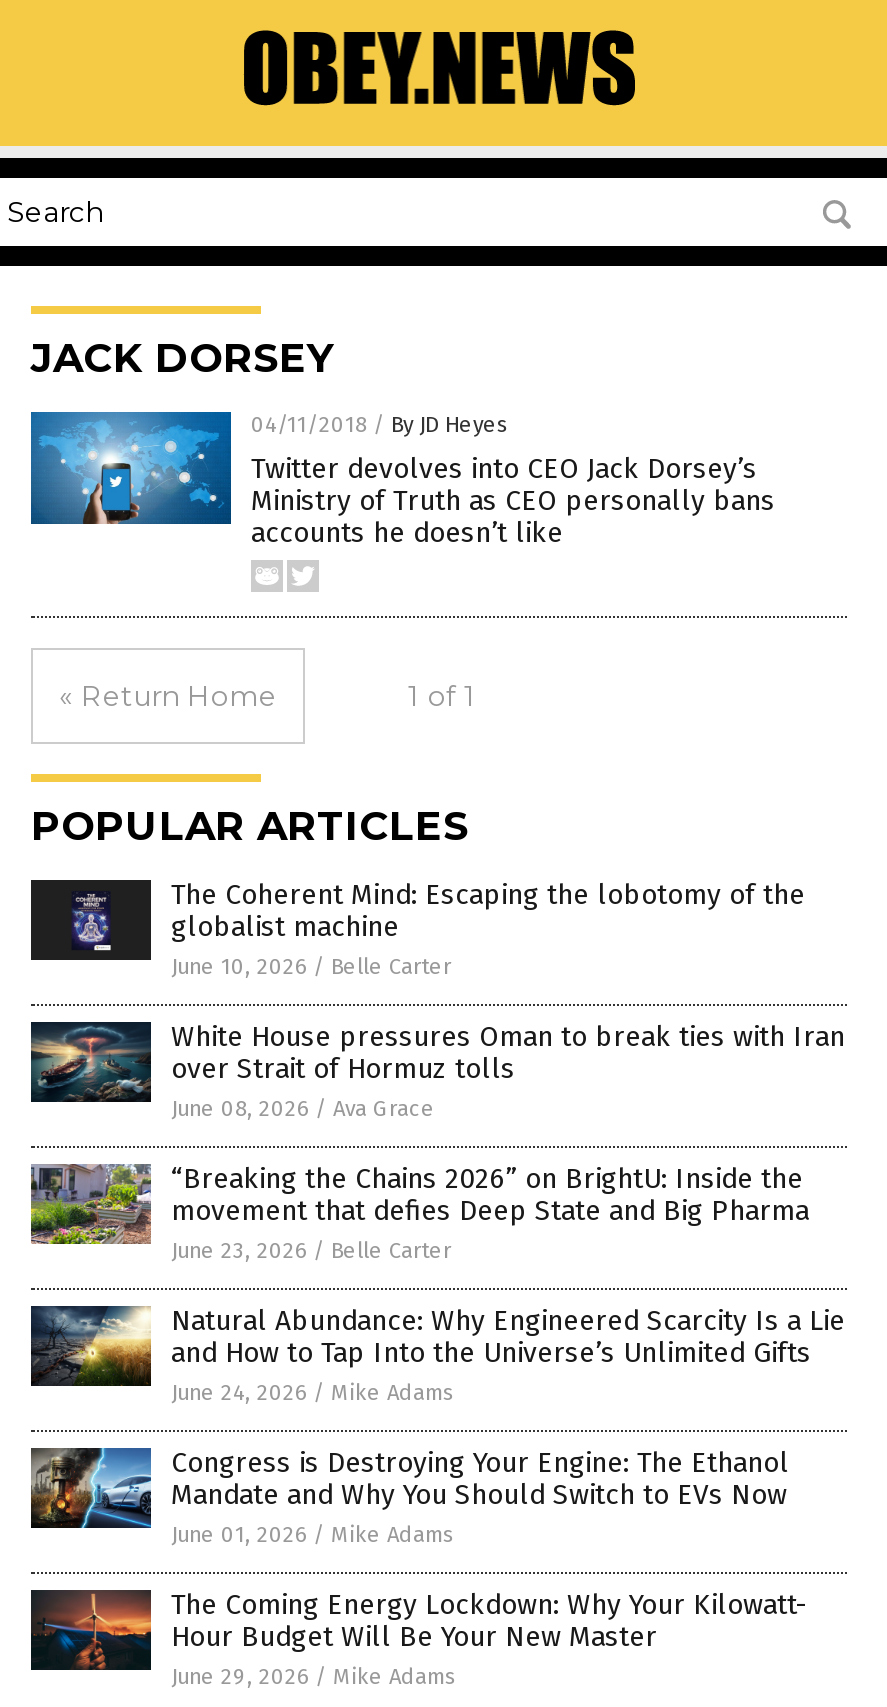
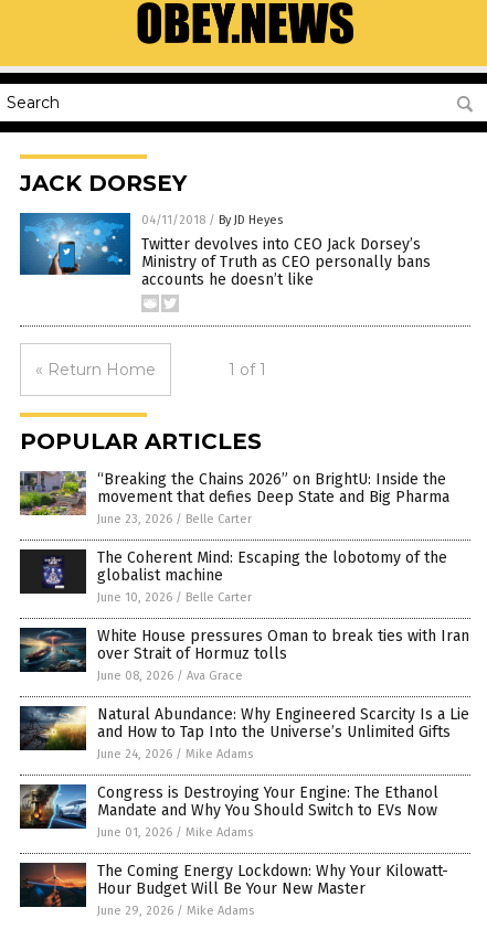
moved [27,878,845,1122] -> [18,548,469,683]: [image] | The Coherent Mind: Escaping the lobotomy of the | globalist machine | June 10, 2026 / Belle Carter | White House pressures Oman to break ties with Iran | over Strait of Hormuz tolls | June 08, 2026 / Ava Grace
moved [29,1162,809,1264] -> [19,470,449,526]: [image] | “Breaking the Chains 2026” on BrightU: Inside the | movement that defies Deep State and Big Pharma | June 23, 2026 / Belle Carter

